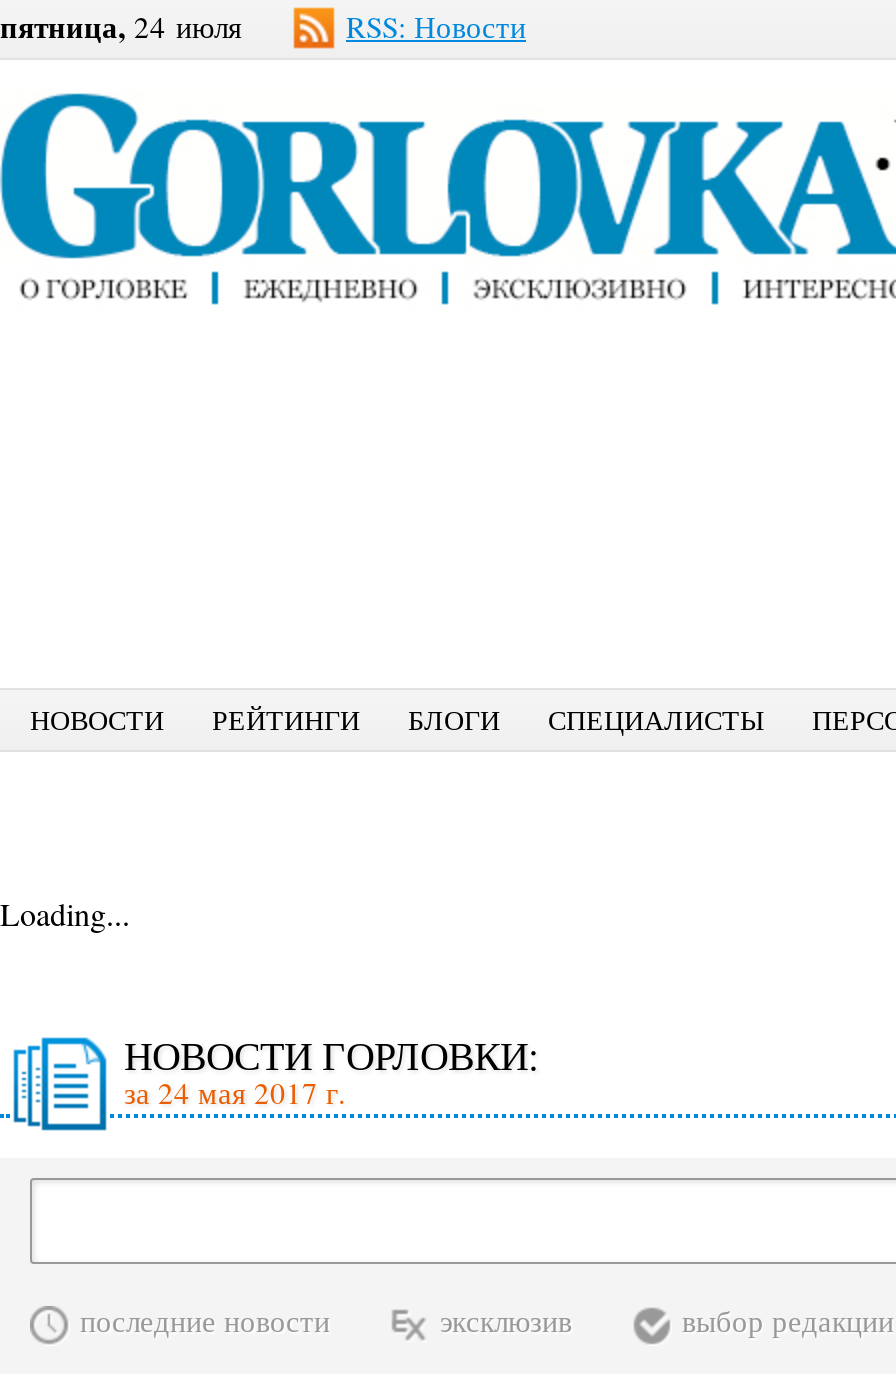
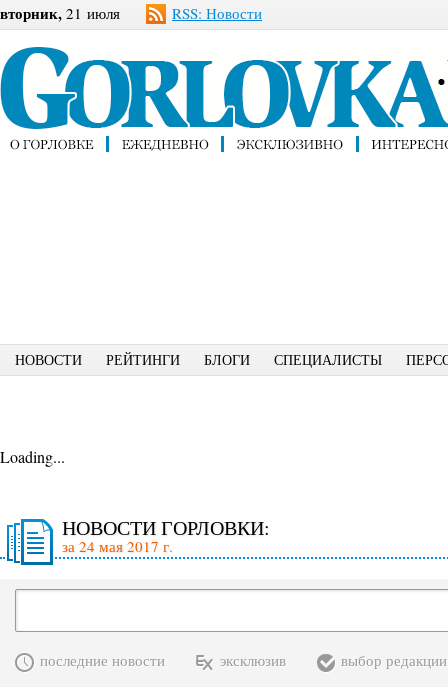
[0,4,242,48] пятница, 24 июля -> [0,2,120,24] вторник, 21 июля

